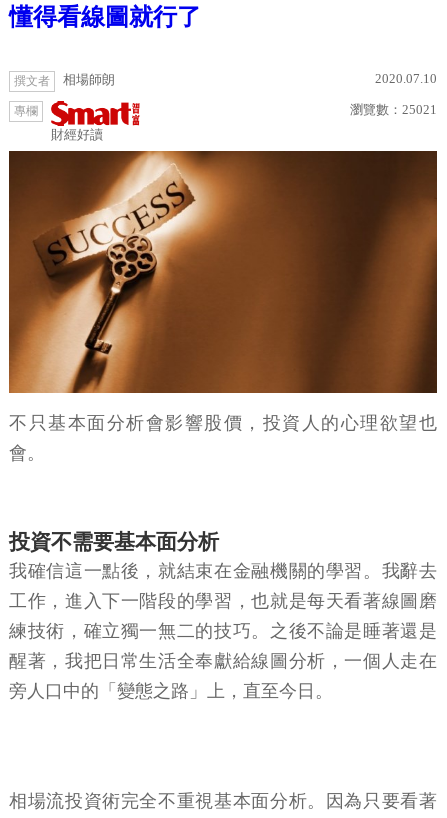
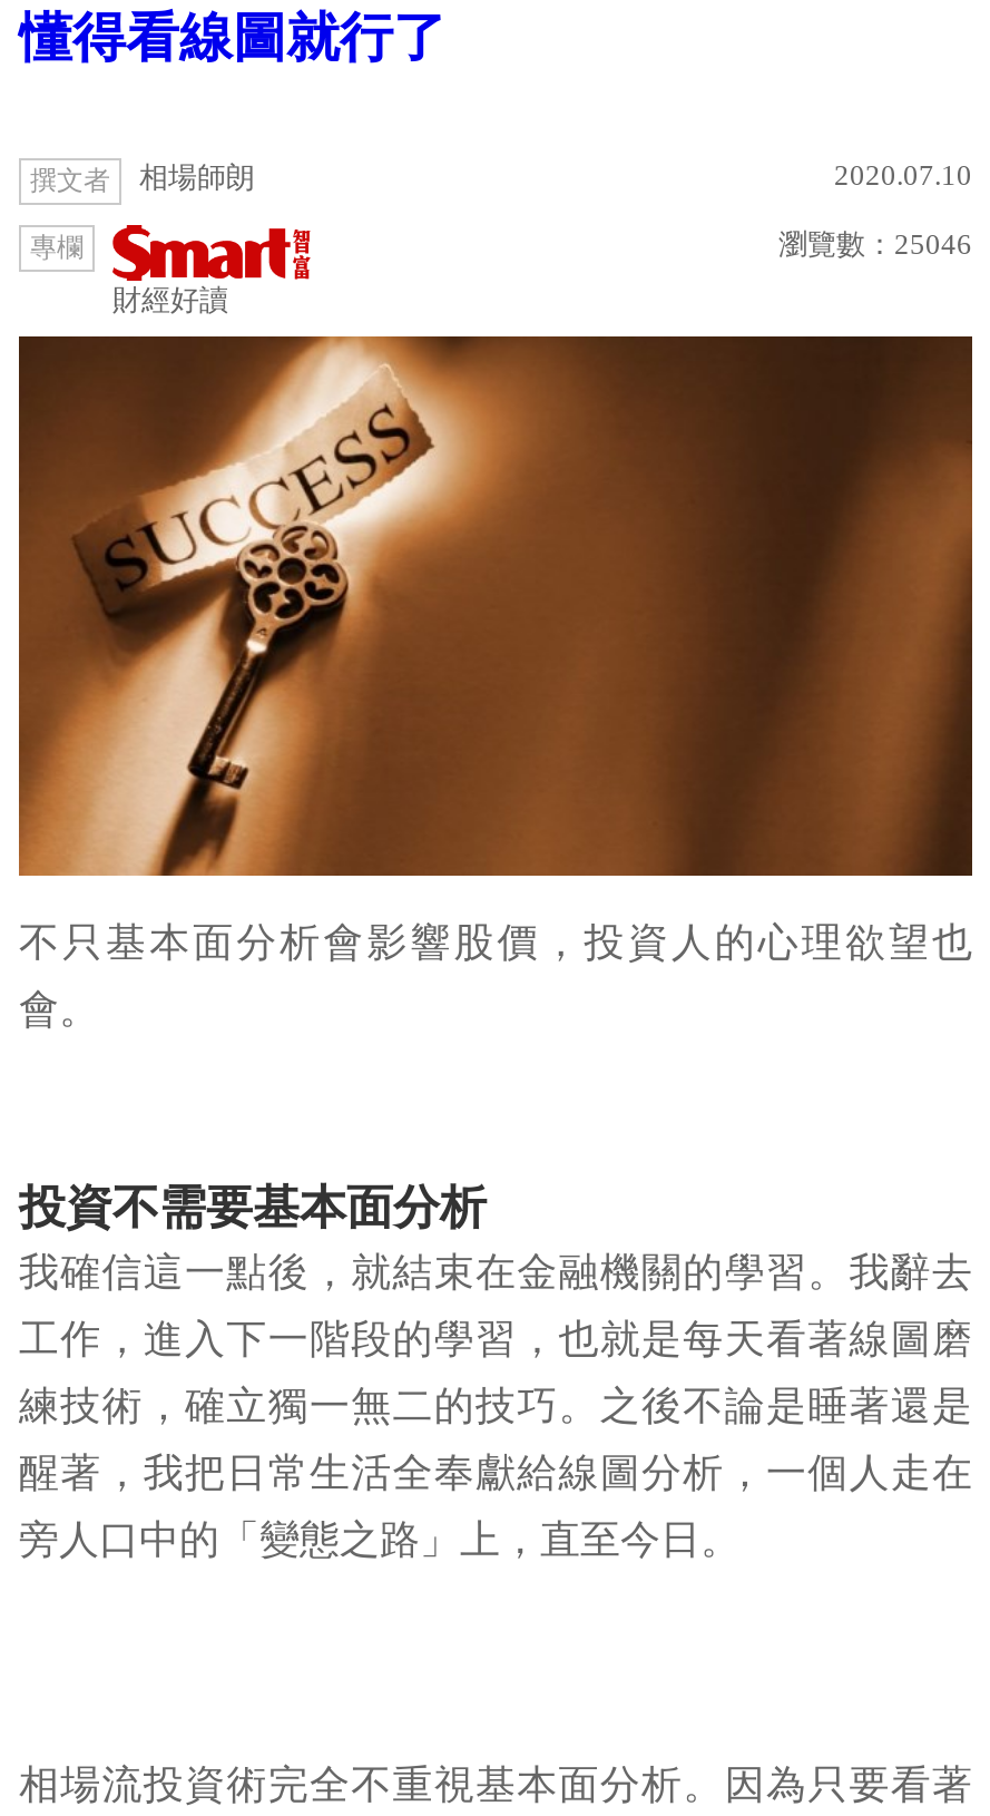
[350,102,437,117] 瀏覽數：25021 -> [778,227,972,261] 瀏覽數：25046

